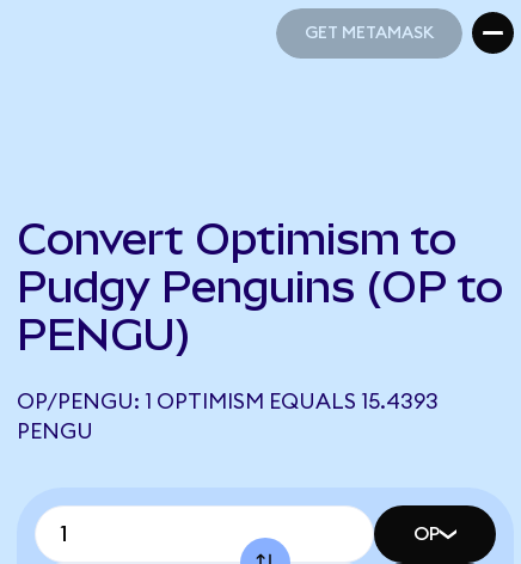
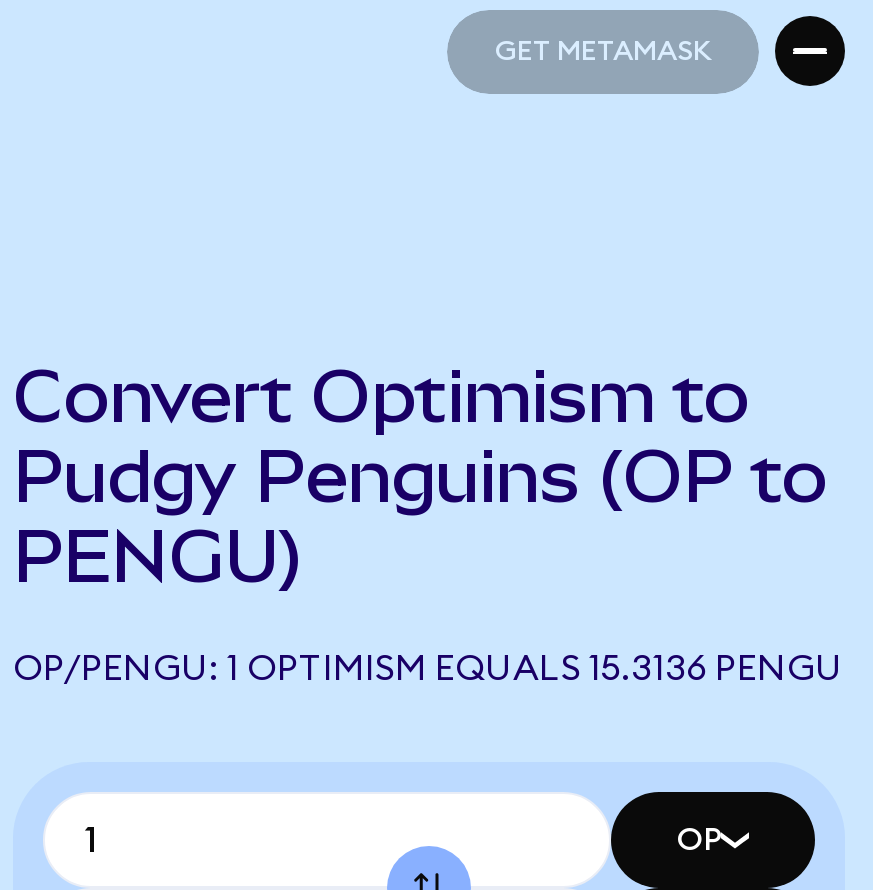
[17,391,439,442] OP/PENGU: 1 OPTIMISM EQUALS 15.4393 | PENGU -> [13,650,843,686] OP/PENGU: 1 OPTIMISM EQUALS 15.3136 PENGU

